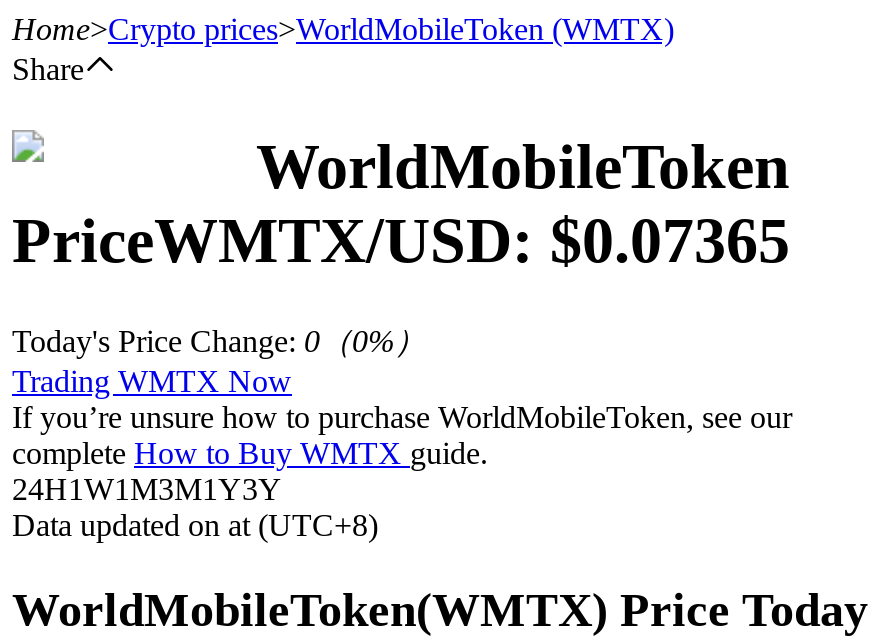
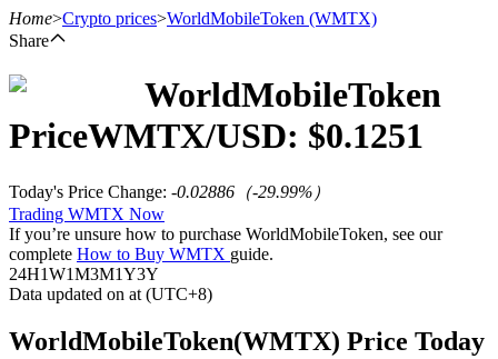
[12,205,790,277] PriceWMTX/USD: $0.07365 -> [9,116,424,156] PriceWMTX/USD: $0.1251
[12,324,426,358] Today's Price Change: 0（0%） -> [9,182,330,201] Today's Price Change: -0.02886（-29.99%）

